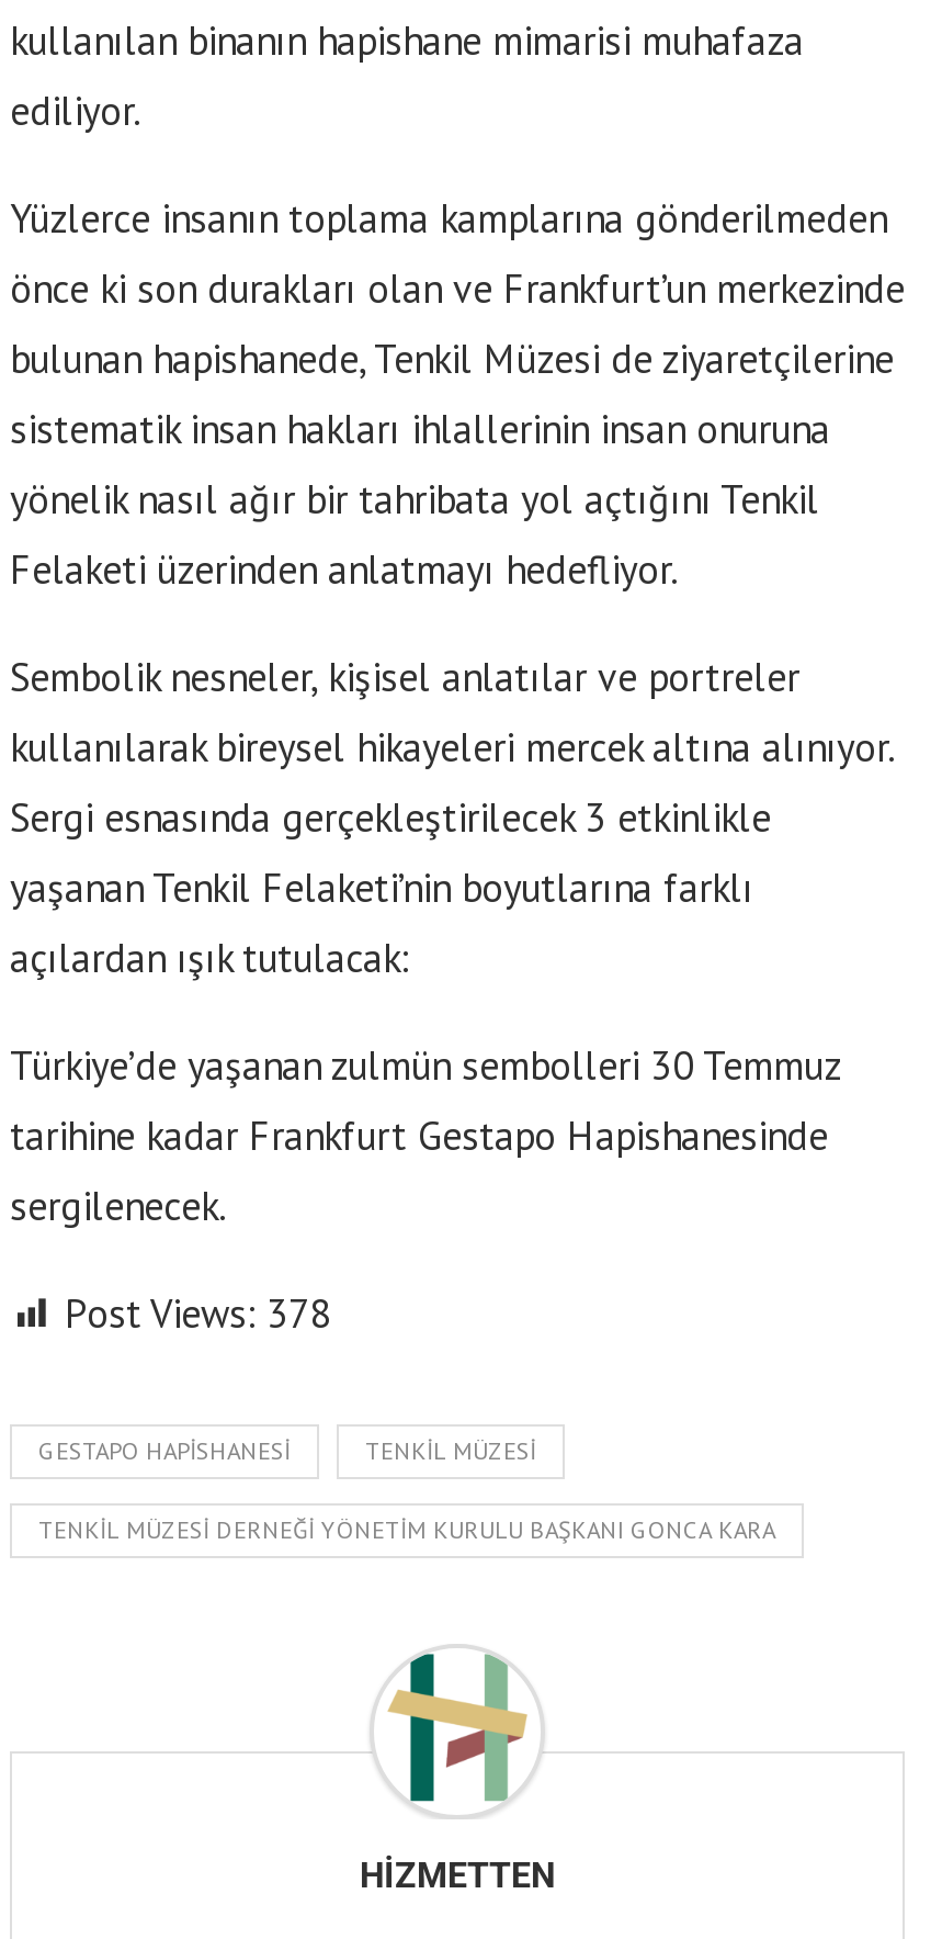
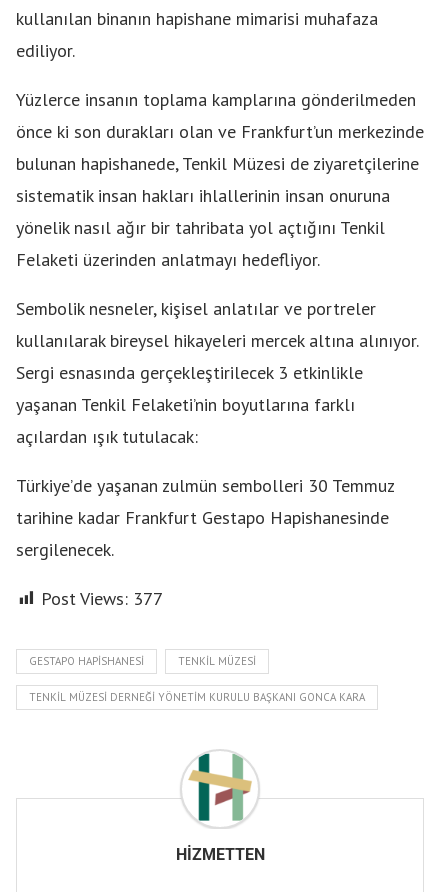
[65,1288,332,1339] Post Views: 378 -> [41,587,163,610] Post Views: 377

